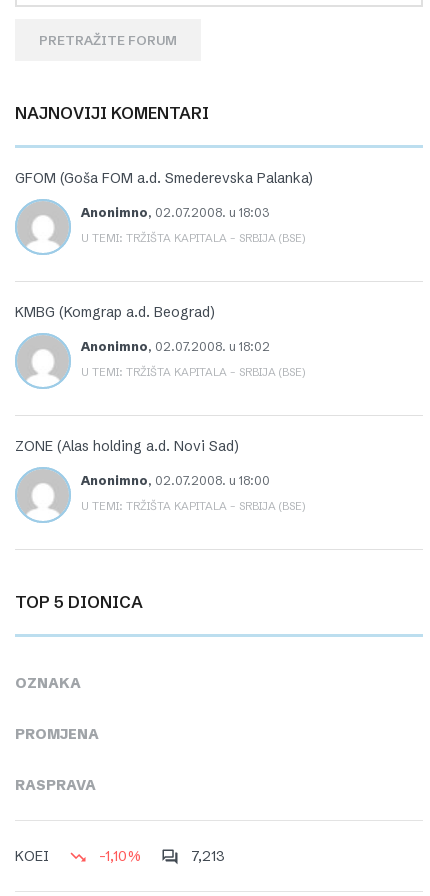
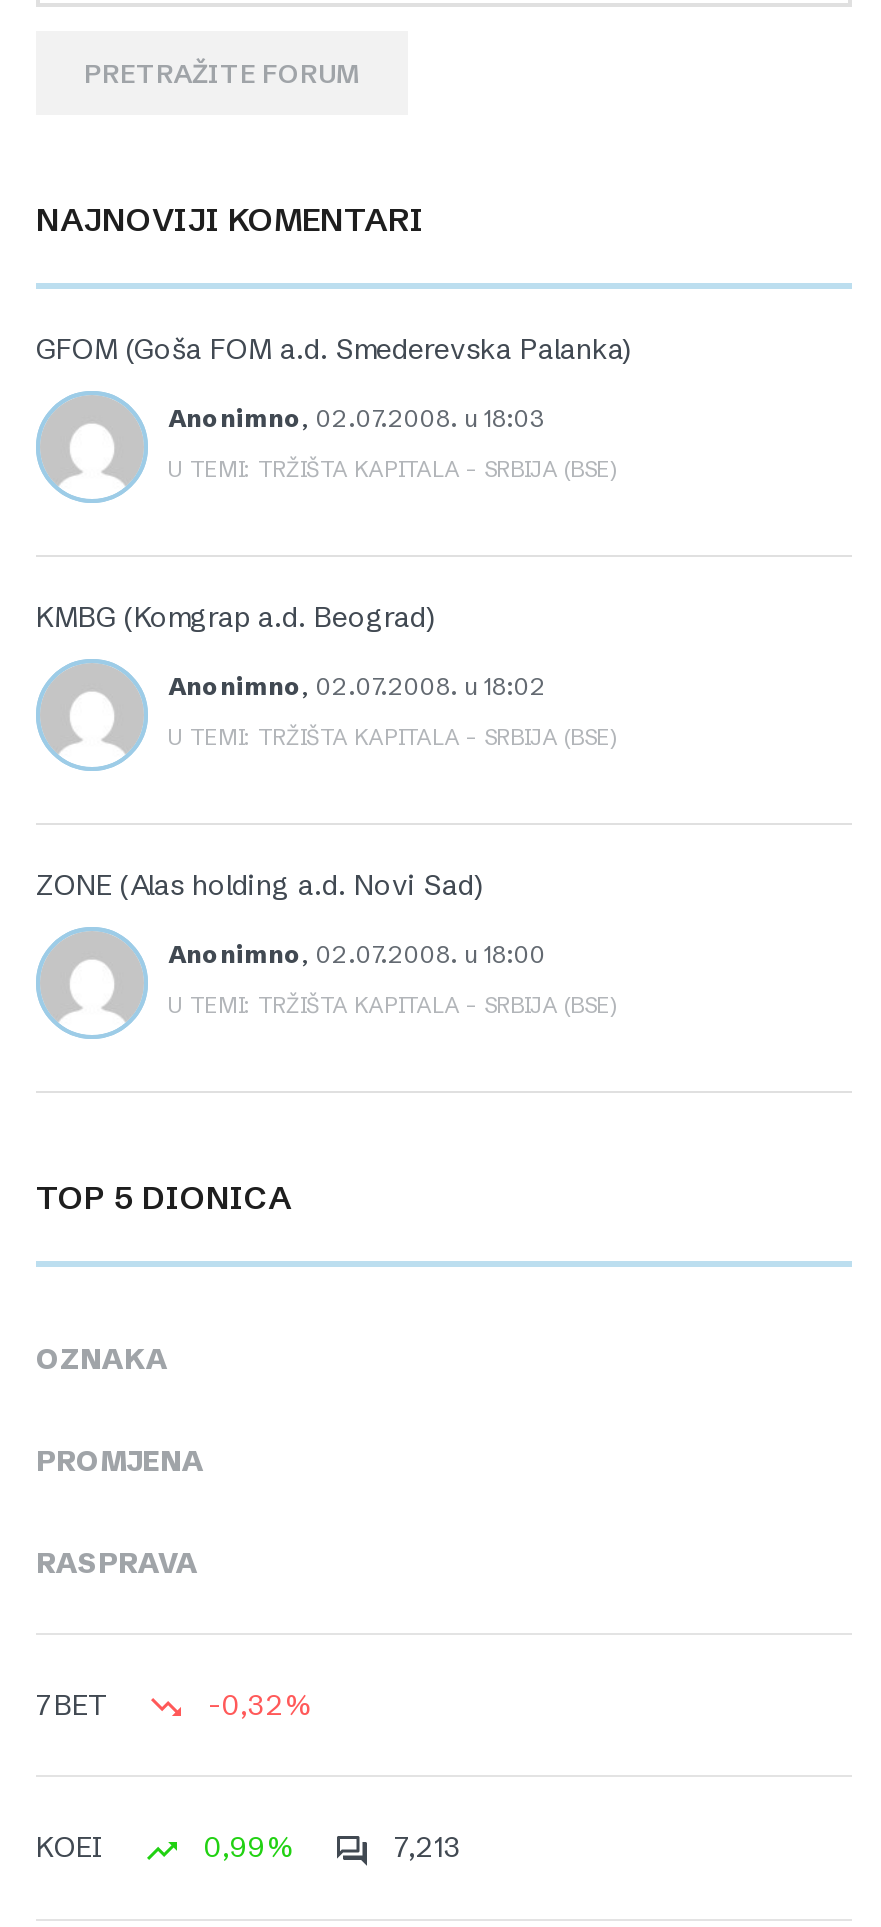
none -> [36,1687,312,1723] 7BET | -0,32%
[95,847,141,865] -1,10% -> [196,1830,294,1866] 0,99%

